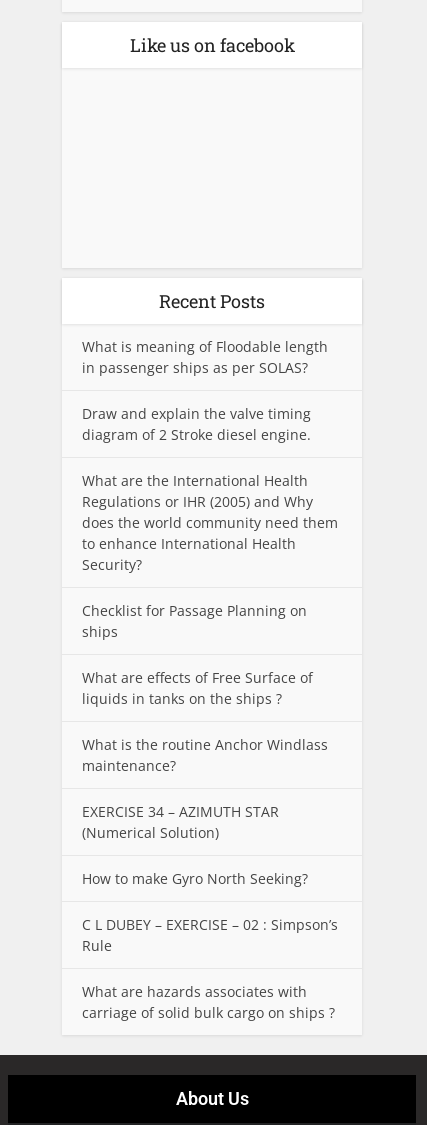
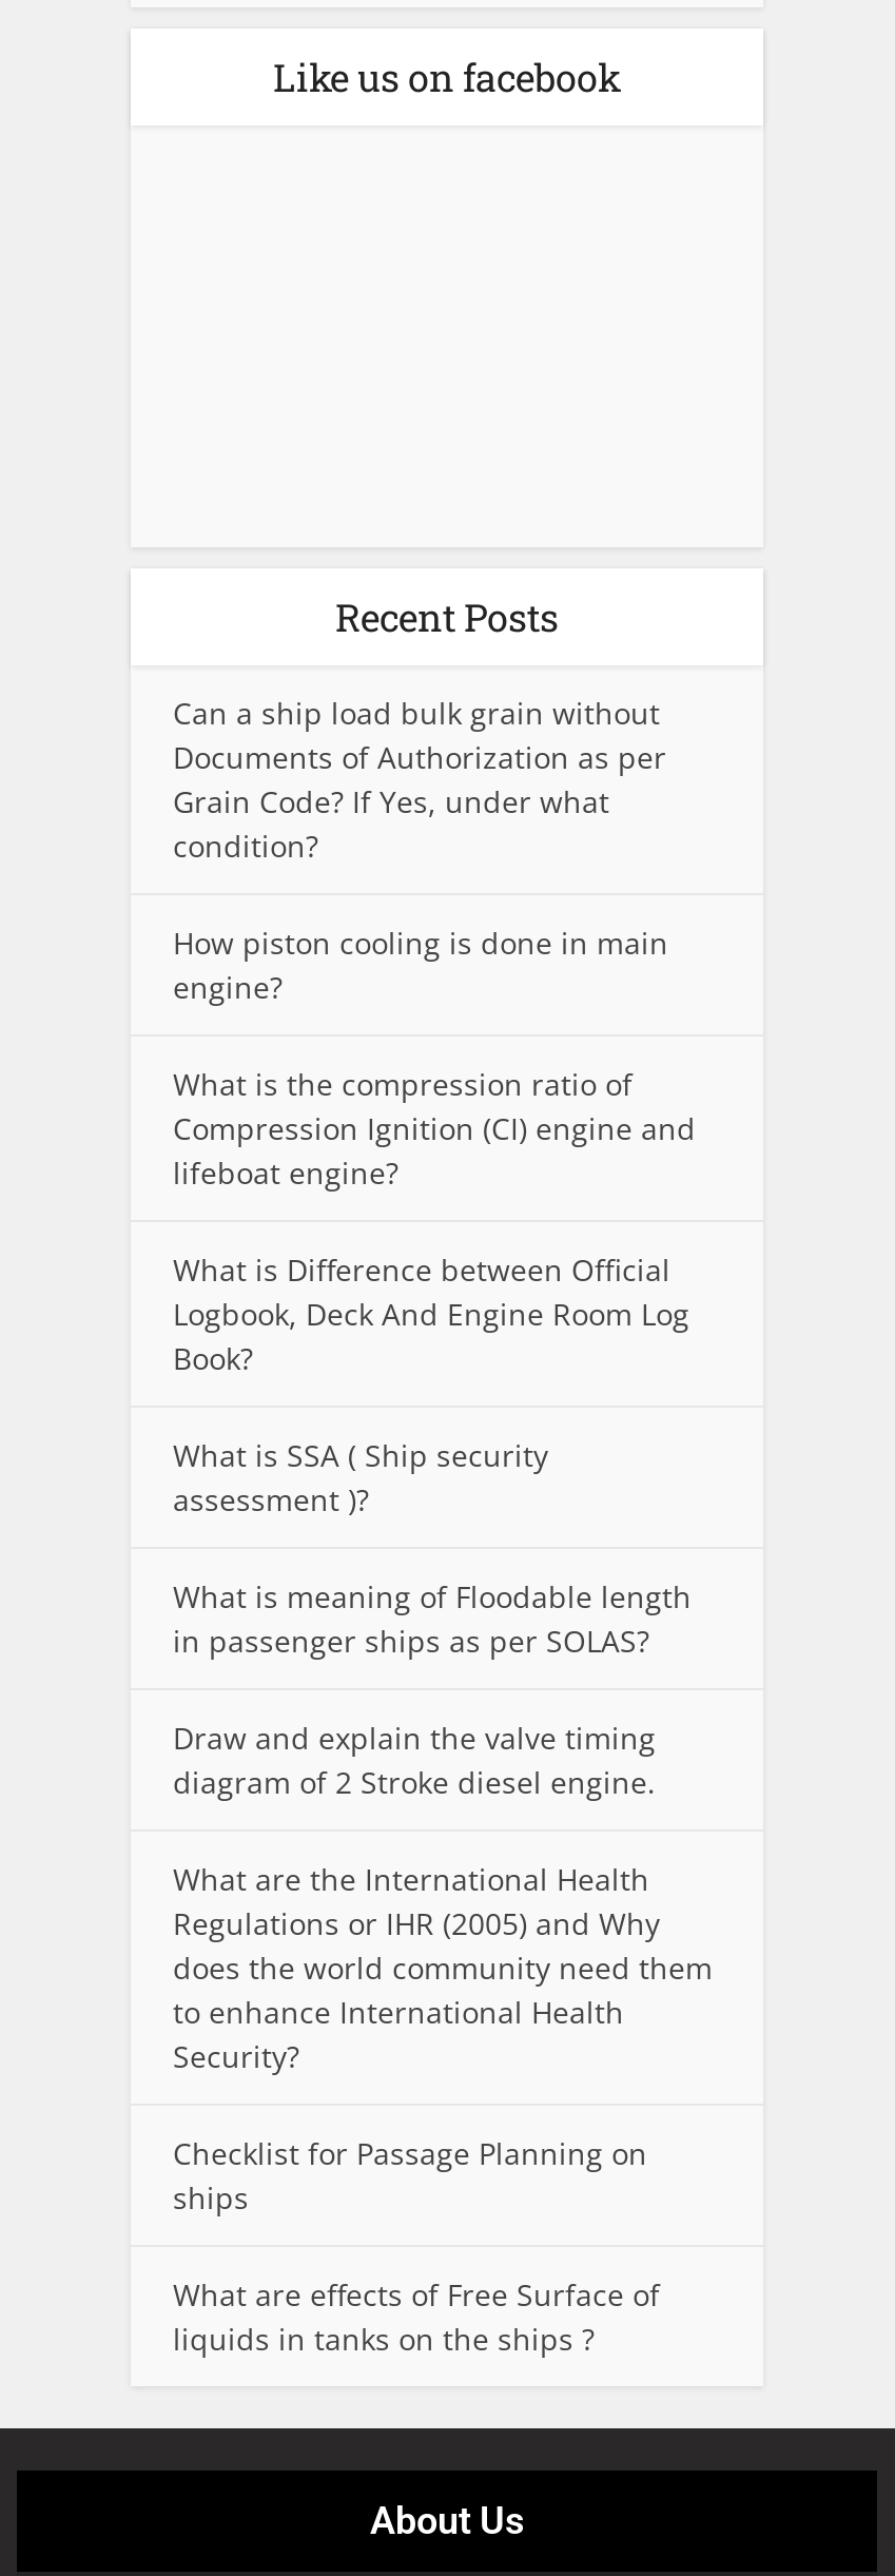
none -> [173,692,696,1519] Can a ship load bulk grain without | Documents of Authorization as per | Grain Code? If Yes, under what | condition? | How piston cooling is done in main | engine? | What is the compression ratio of | Compression Ignition (CI) engine and | lifeboat engine? | What is Difference between Official | Logbook, Deck And Engine Room Log | Book? | What is SSA ( Ship security | assessment )?
moved [82,337,338,708] -> [173,1576,713,2358]: What is meaning of Floodable length | in passenger ships as per SOLAS? | Draw and explain the valve timing | ... | What are effects of Free Surface of | liquids in tanks on the ships ?
[82,735,338,1022] What is the routine Anchor Windlass | maintenance? | EXERCISE 34 – AZIMUTH STAR | (Numerical Solution) | How to make Gyro North Seeking? | C L DUBEY – EXERCISE – 02 : Simpson’s | Rule | What are hazards associates with | carriage of solid bulk cargo on ships ? -> none

